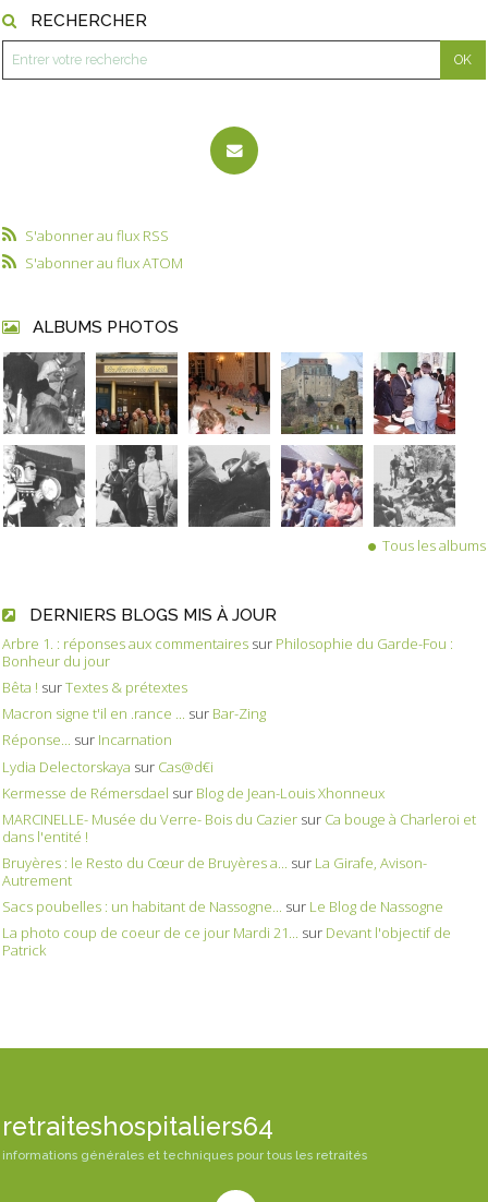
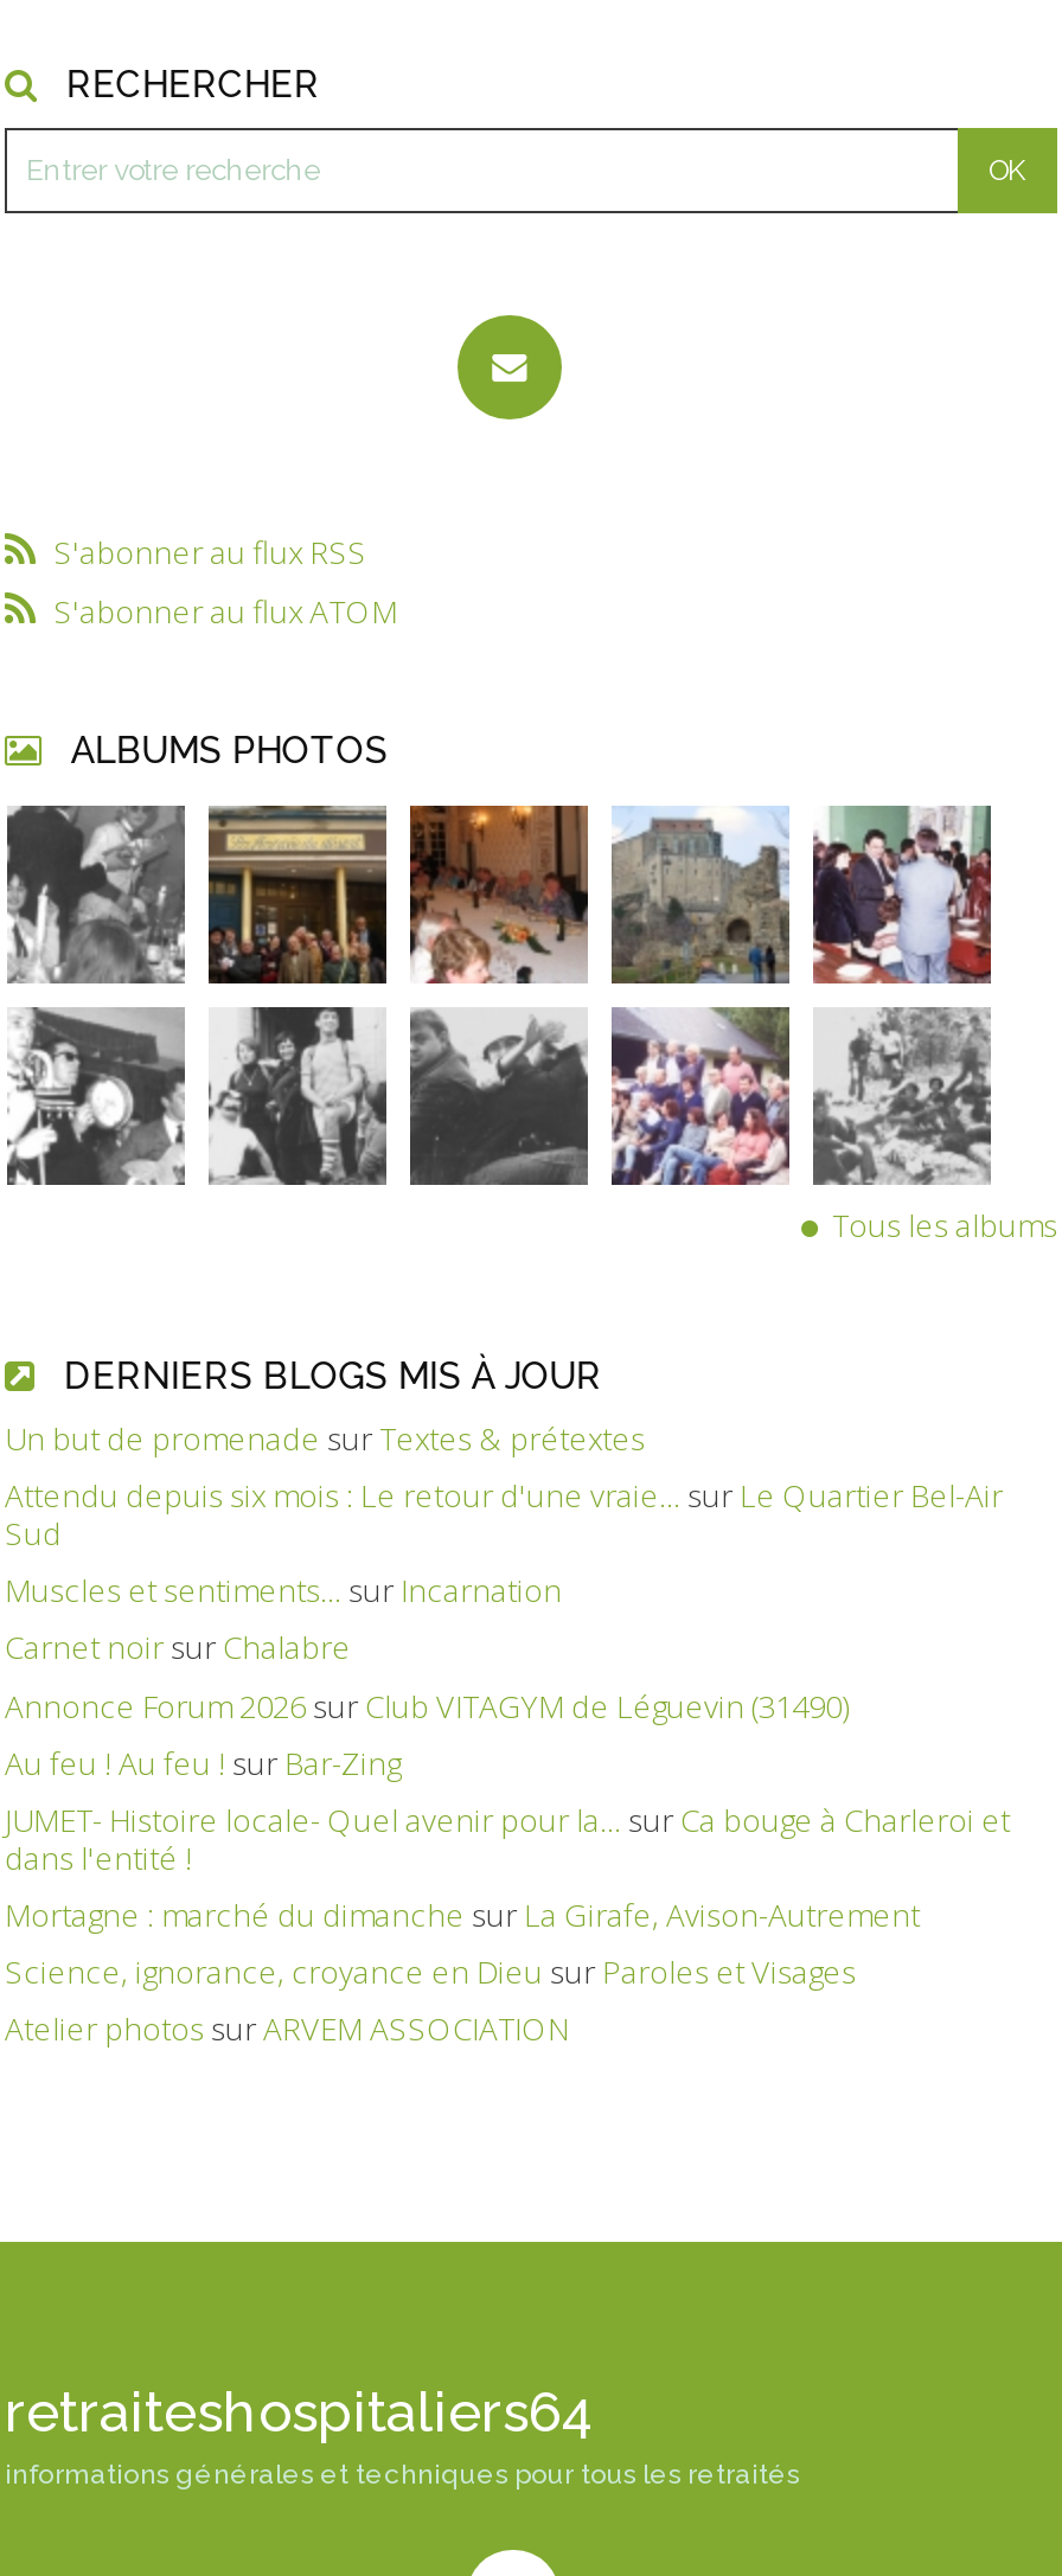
[2,634,476,829] Arbre 1. : réponses aux commentaires sur Philosophie du Garde-Fou : | Bonheur du jour | Bêta ! sur Textes & prétextes | Macron signe t'il en .rance ... sur Bar-Zing | Réponse... sur Incarnation | Lydia Delectorskaya sur Cas@d€i | Kermesse de Rémersdael sur Blog de Jean-Louis Xhonneux | MARCINELLE- Musée du Verre- Bois du Cazier sur Ca bouge à Charleroi et -> [5,1417,1010,1841] Un but de promenade sur Textes & prétextes | Attendu depuis six mois : Le retour d'une vraie... sur Le Quartier Bel-Air | Sud | Muscles et sentiments... sur Incarnation | Carnet noir sur Chalabre | Annonce Forum 2026 sur Club VITAGYM de Léguevin (31490) | Au feu ! Au feu ! sur Bar-Zing | JUMET- Histoire locale- Quel avenir pour la... sur Ca bouge à Charleroi et
[2,853,451,960] Bruyères : le Resto du Cœur de Bruyères a... sur La Girafe, Avison- | Autrement | Sacs poubelles : un habitant de Nassogne... sur Le Blog de Nassogne | La photo coup de coeur de ce jour Mardi 21... sur Devant l'objectif de | Patrick -> [5,1893,920,2050] Mortagne : marché du dimanche sur La Girafe, Avison-Autrement | Science, ignorance, croyance en Dieu sur Paroles et Visages | Atelier photos surARVEM ASSOCIATION

